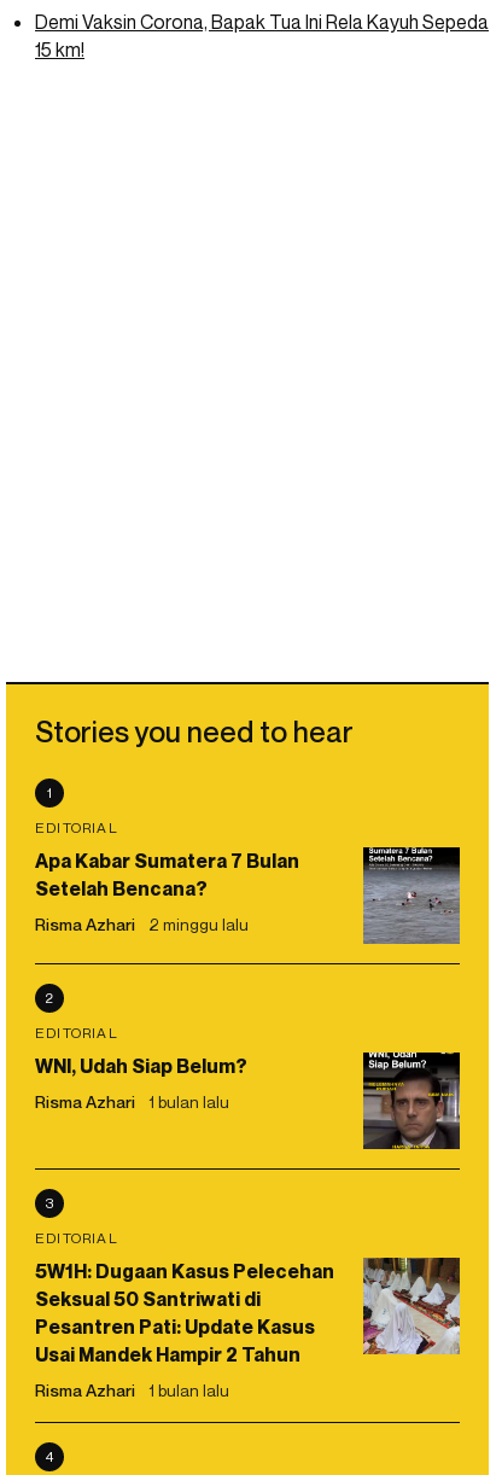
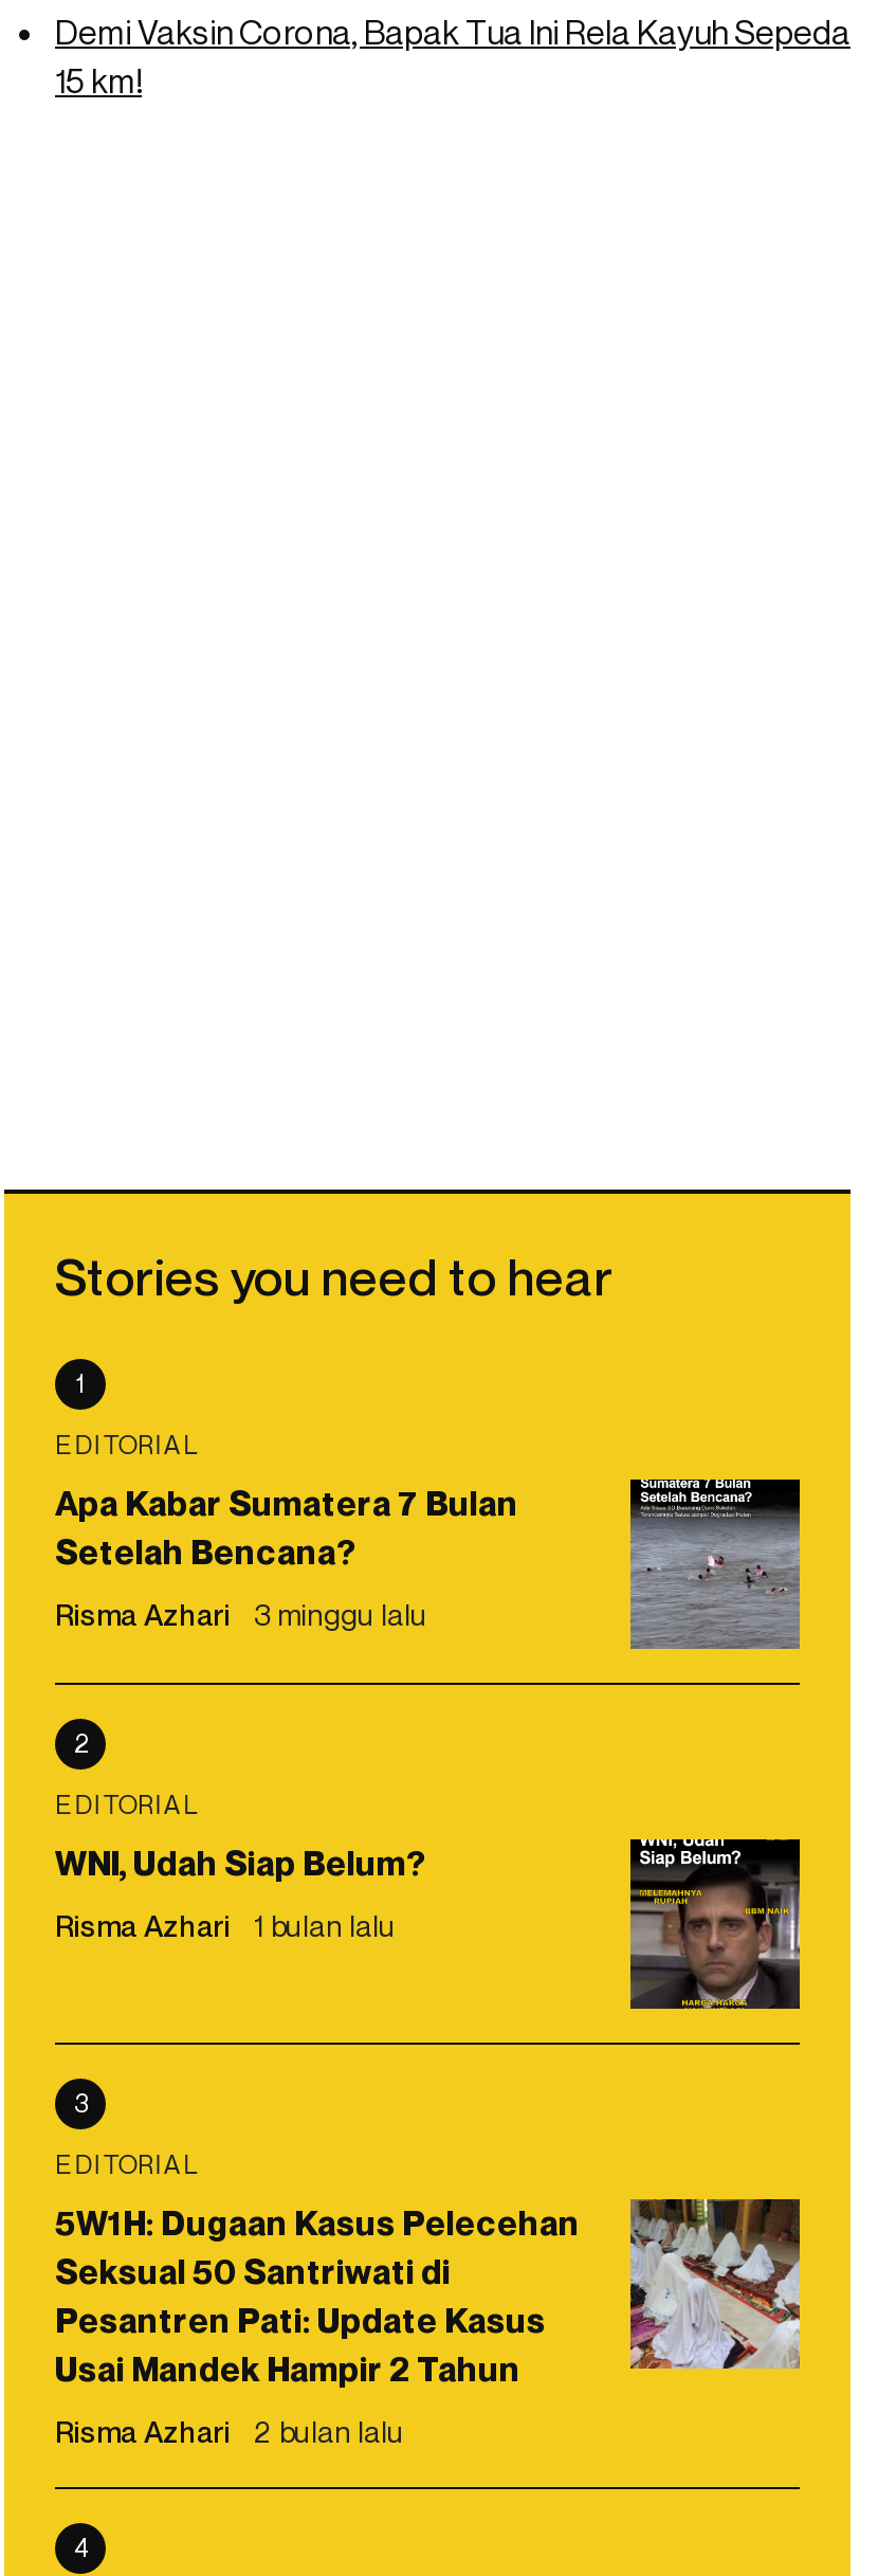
[35,914,249,935] Risma Azhari 2 minggu lalu -> [55,1594,427,1630] Risma Azhari 3 minggu lalu
[35,1380,229,1401] Risma Azhari 1 bulan lalu -> [55,2412,404,2448] Risma Azhari 2 bulan lalu

